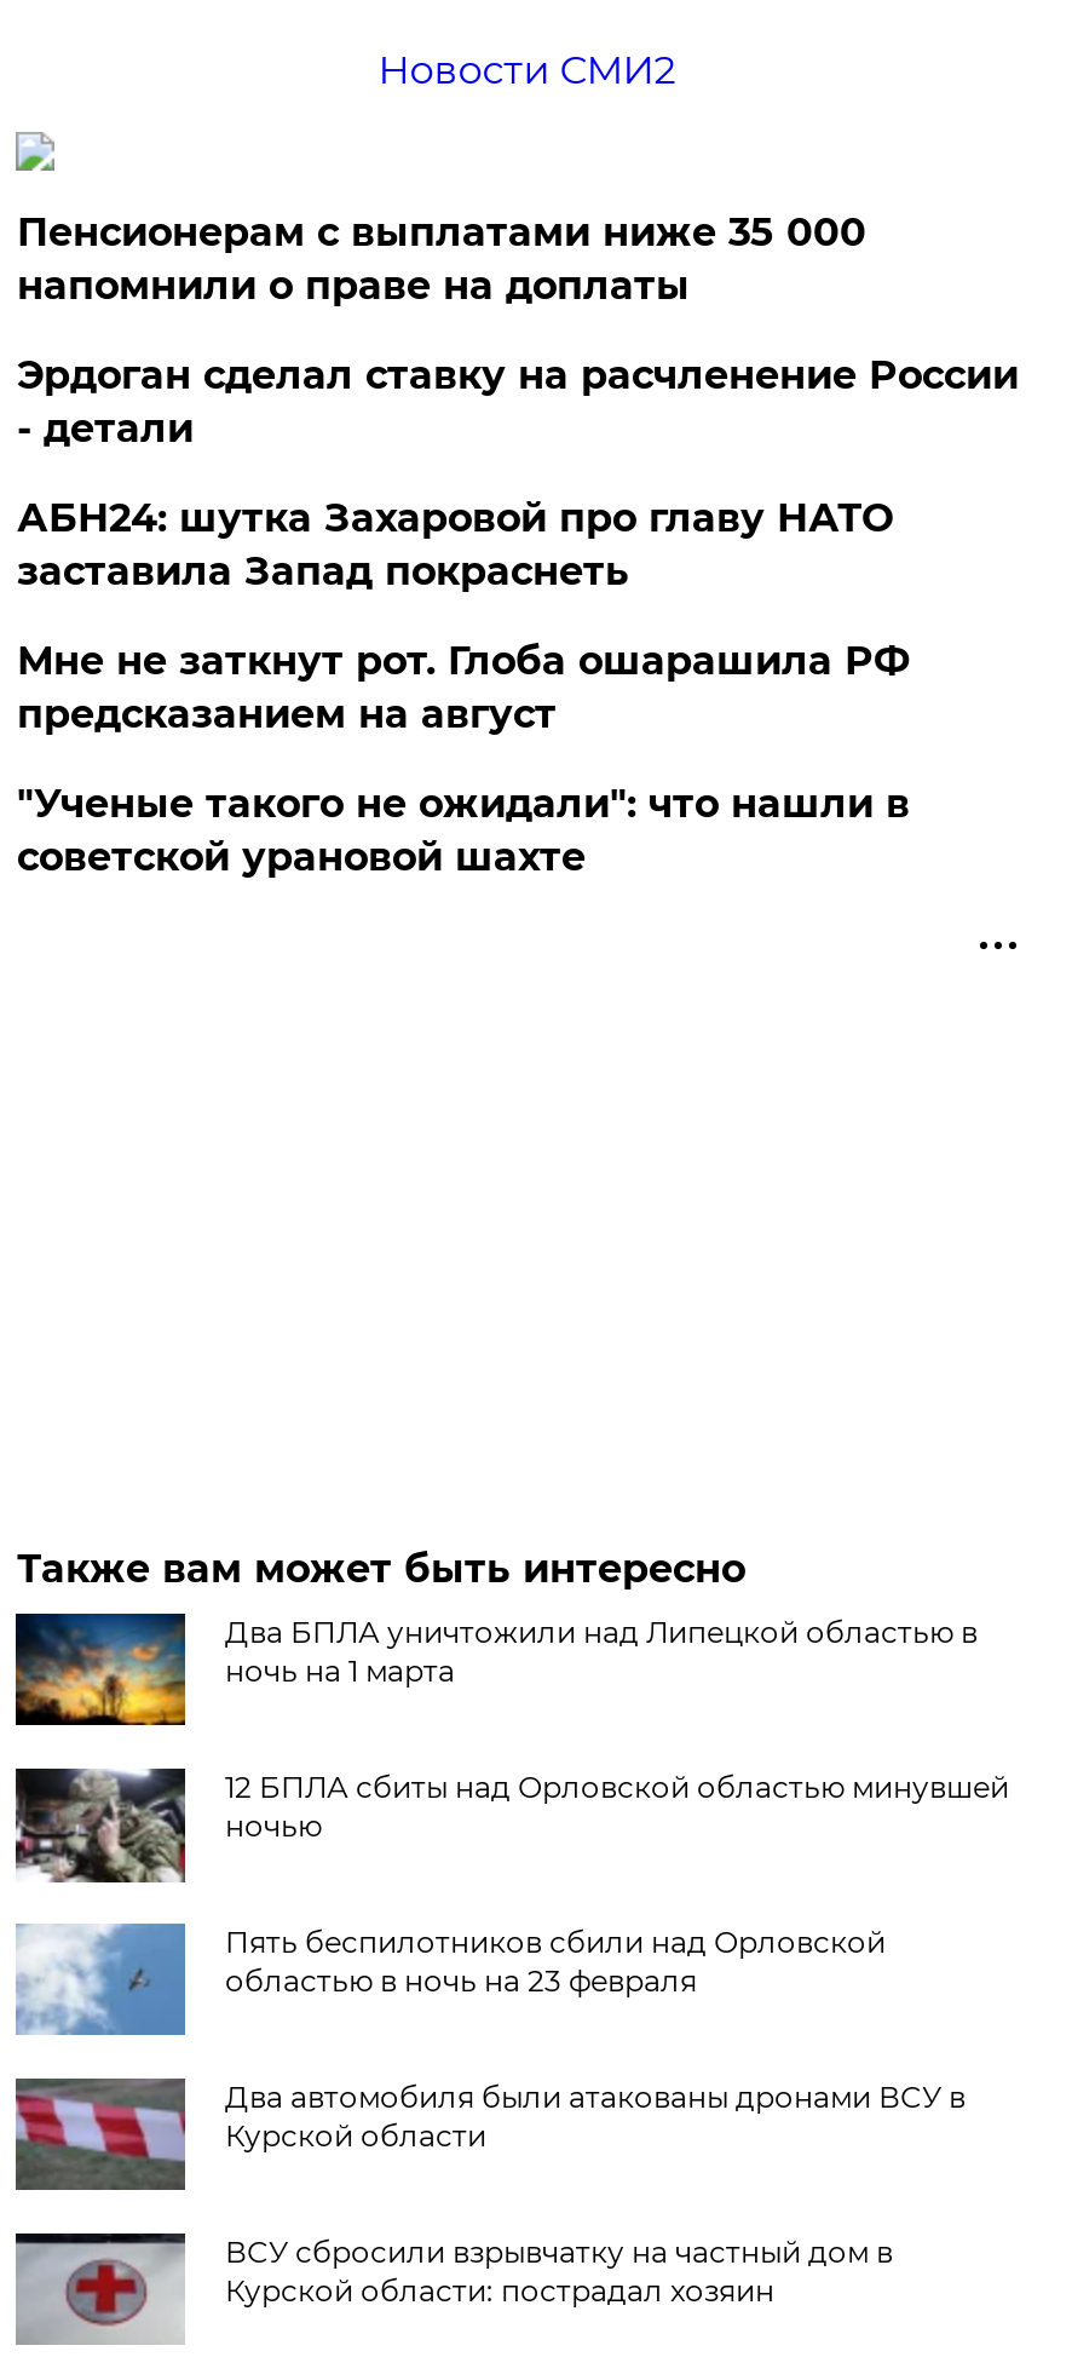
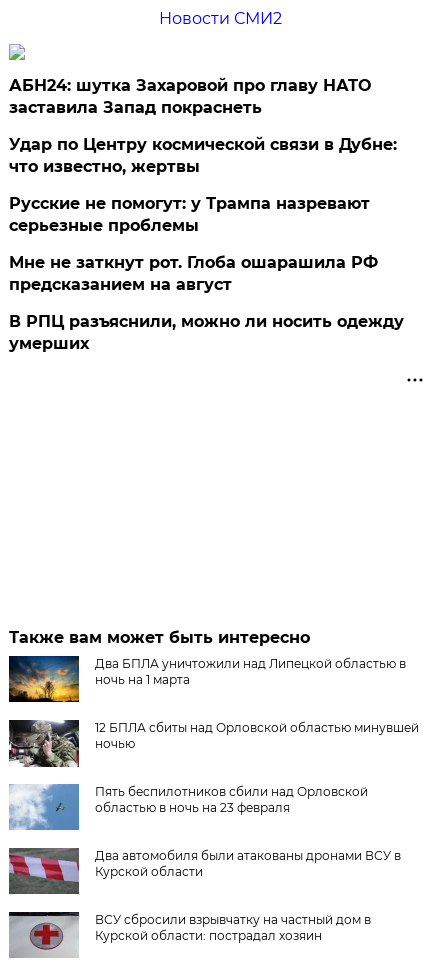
[17,209,1019,452] Пенсионерам с выплатами ниже 35 000 | напомнили о праве на доплаты | Эрдоган сделал ставку на расчленение России | - детали -> none
moved [17,495,893,594] -> [9,76,371,117]: АБН24: шутка Захаровой про главу НАТО | заставила Запад покраснеть
none -> [9,135,397,235] Удар по Центру космической связи в Дубне: | что известно, жертвы | Русские не помогут: у Трампа назревают | серьезные проблемы
[17,781,910,880] "Ученые такого не ожидали": что нашли в | советской урановой шахте -> [9,312,404,353] В РПЦ разъяснили, можно ли носить одежду | умерших

